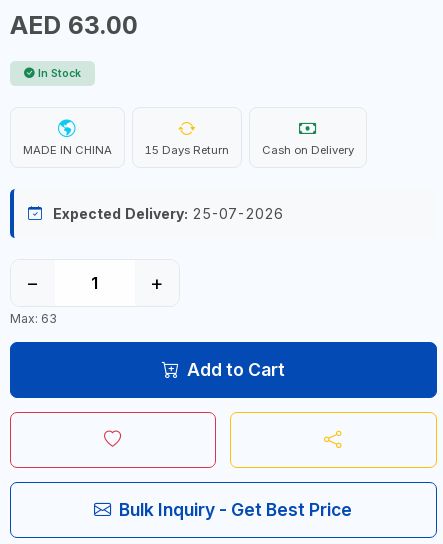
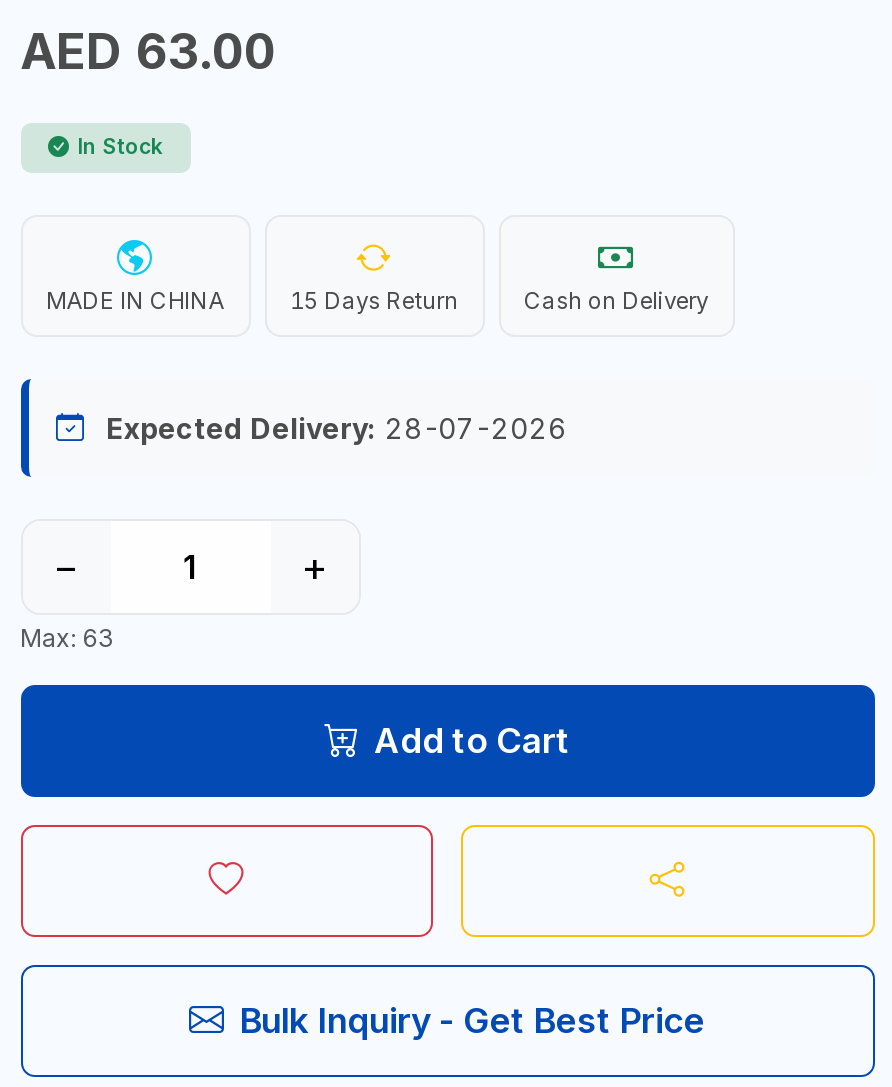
[52,205,282,222] Expected Delivery: 25-07-2026 -> [106,410,566,444] Expected Delivery: 28-07-2026

